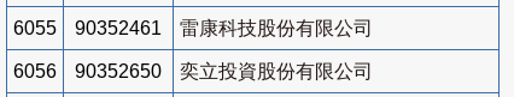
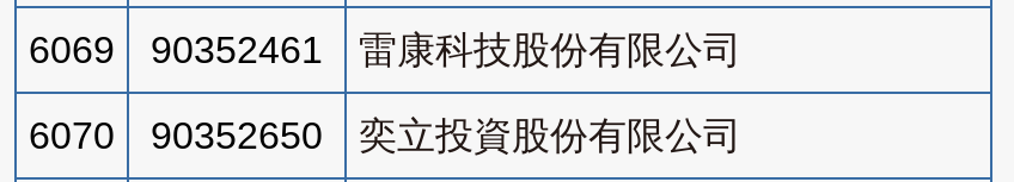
[13,18,373,38] 6055 90352461 雷康科技股份有限公司 -> [29,30,741,70] 6069 90352461 雷康科技股份有限公司
[13,61,373,81] 6056 90352650 奕立投資股份有限公司 -> [29,115,741,156] 6070 90352650 奕立投資股份有限公司

